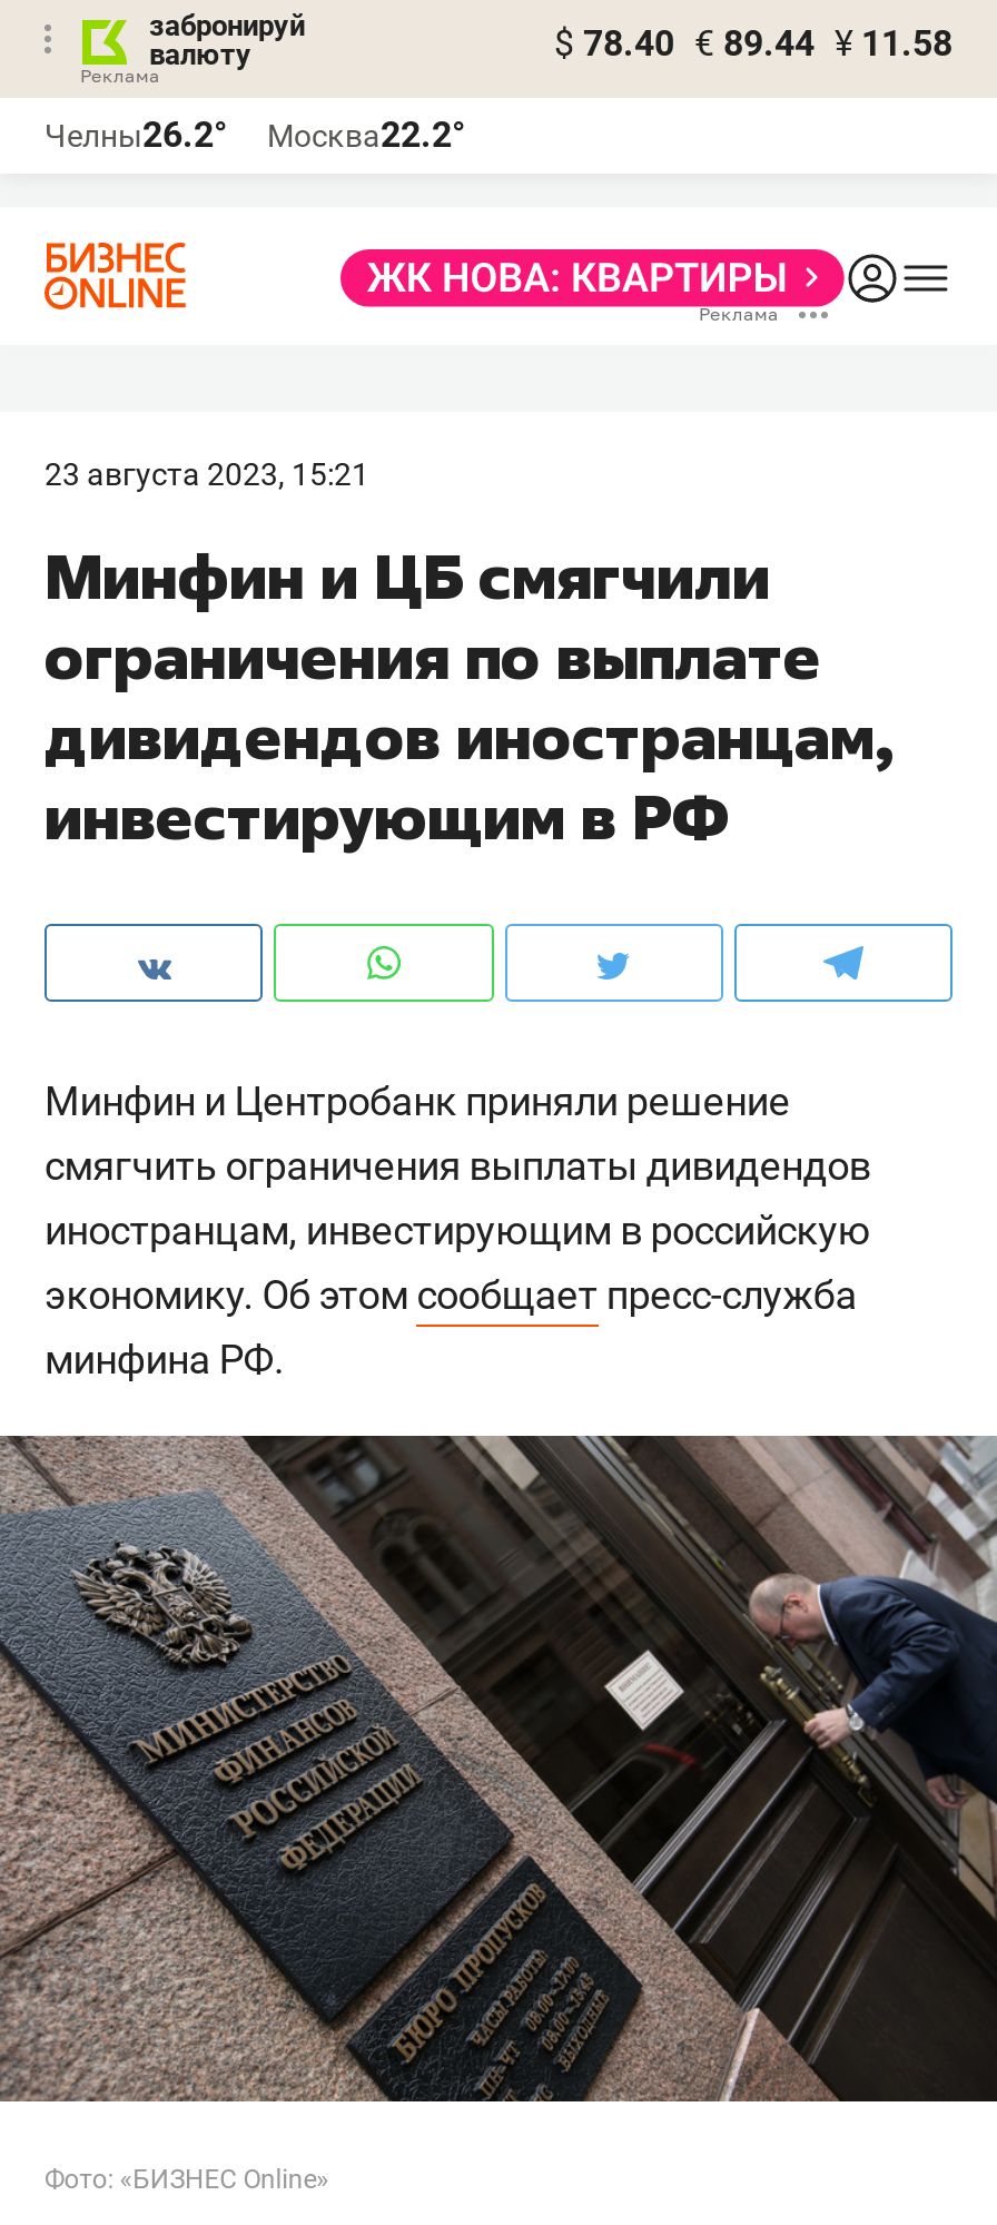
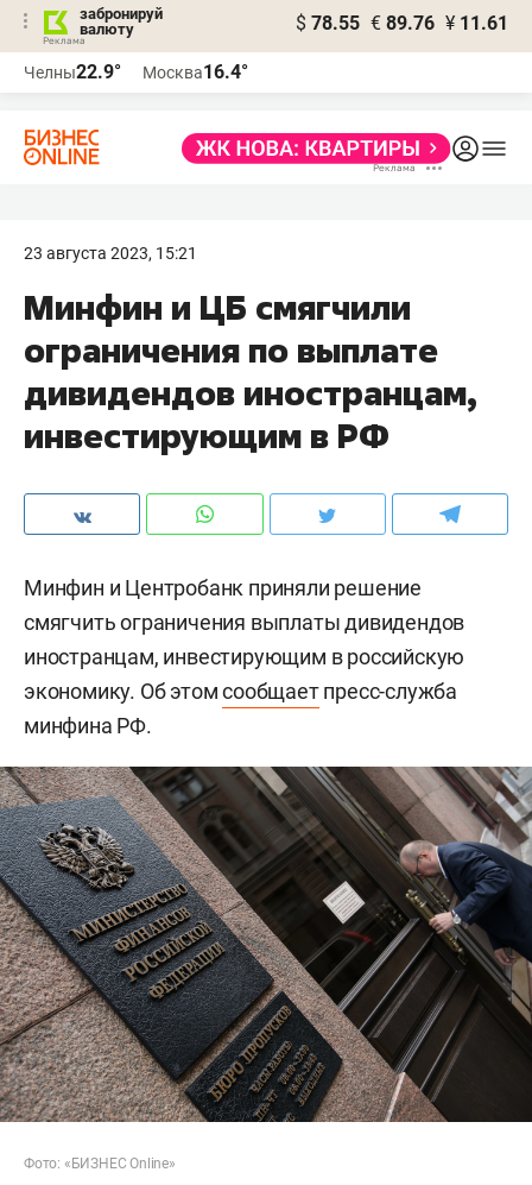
[554,22,952,65] $ 78.40 € 89.44 ¥ 11.58 -> [296,12,508,34] $ 78.55 € 89.76 ¥ 11.61
[45,114,227,156] Челны26.2° -> [24,61,121,83] Челны22.9°
[267,114,465,156] Москва22.2° -> [142,61,248,83] Москва16.4°

